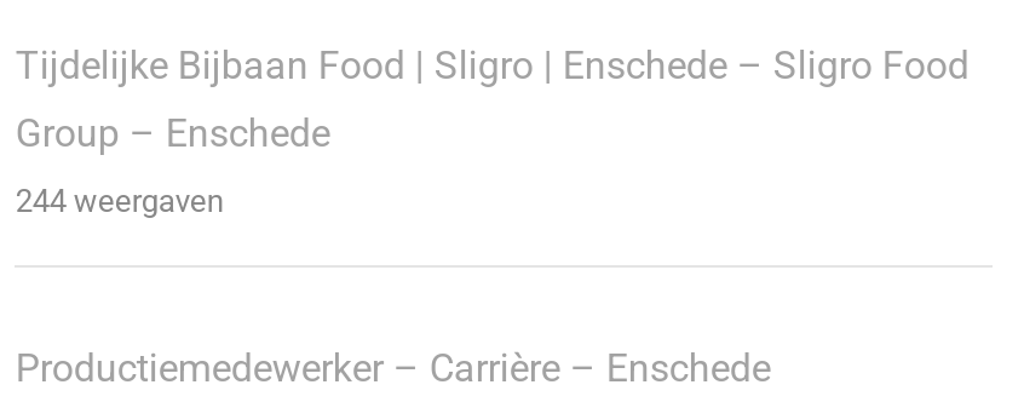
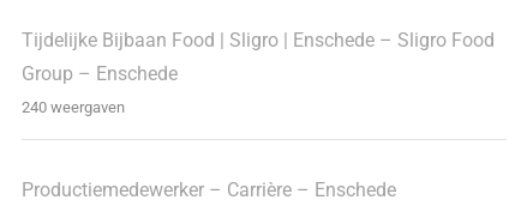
[15,183,224,220] 244 weergaven -> [22,98,125,116] 240 weergaven

